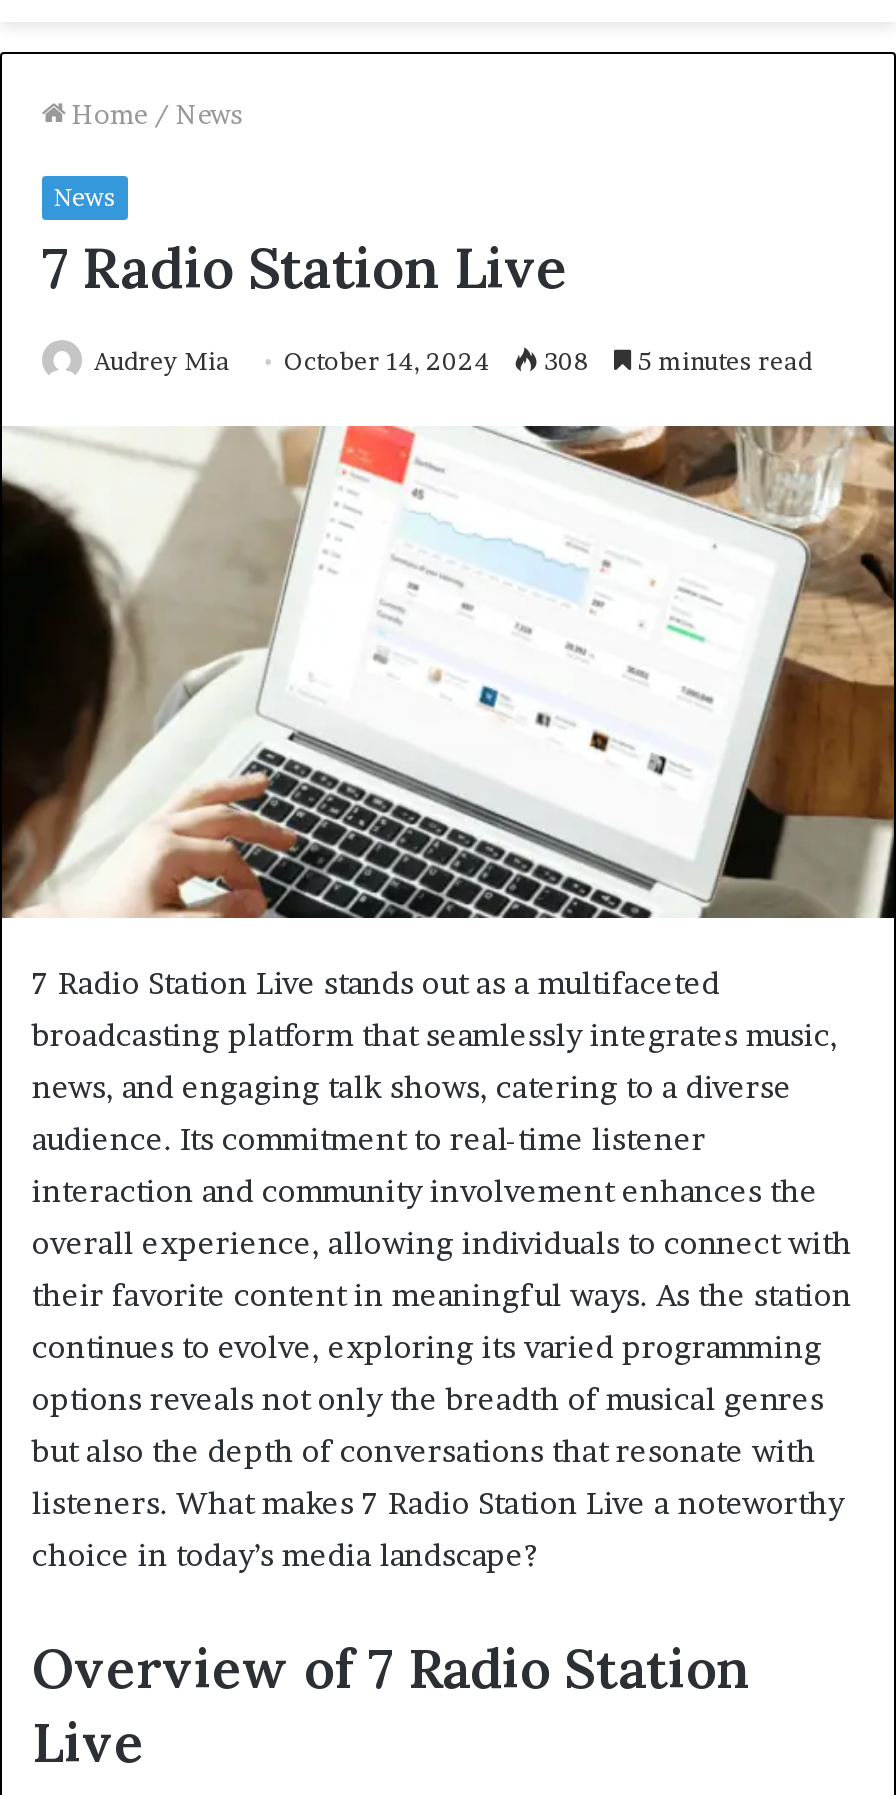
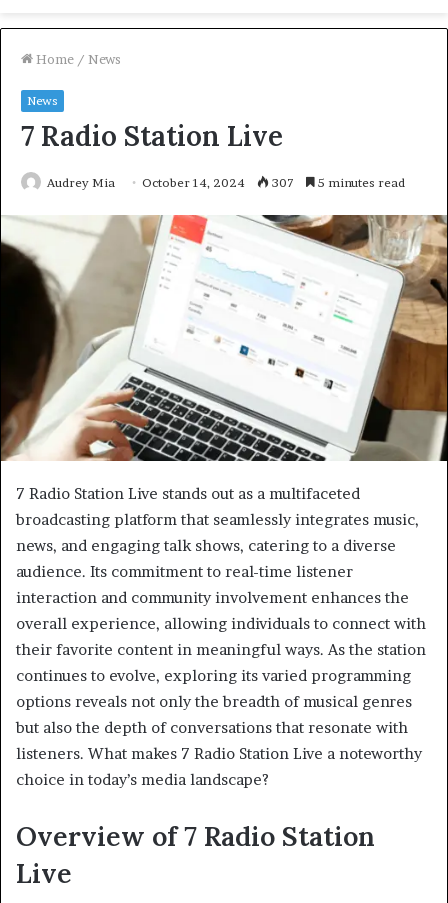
[94,347,812,377] Audrey Mia October 14, 2024 308 5 minutes read -> [47,175,405,190] Audrey Mia October 14, 2024 307 5 minutes read

